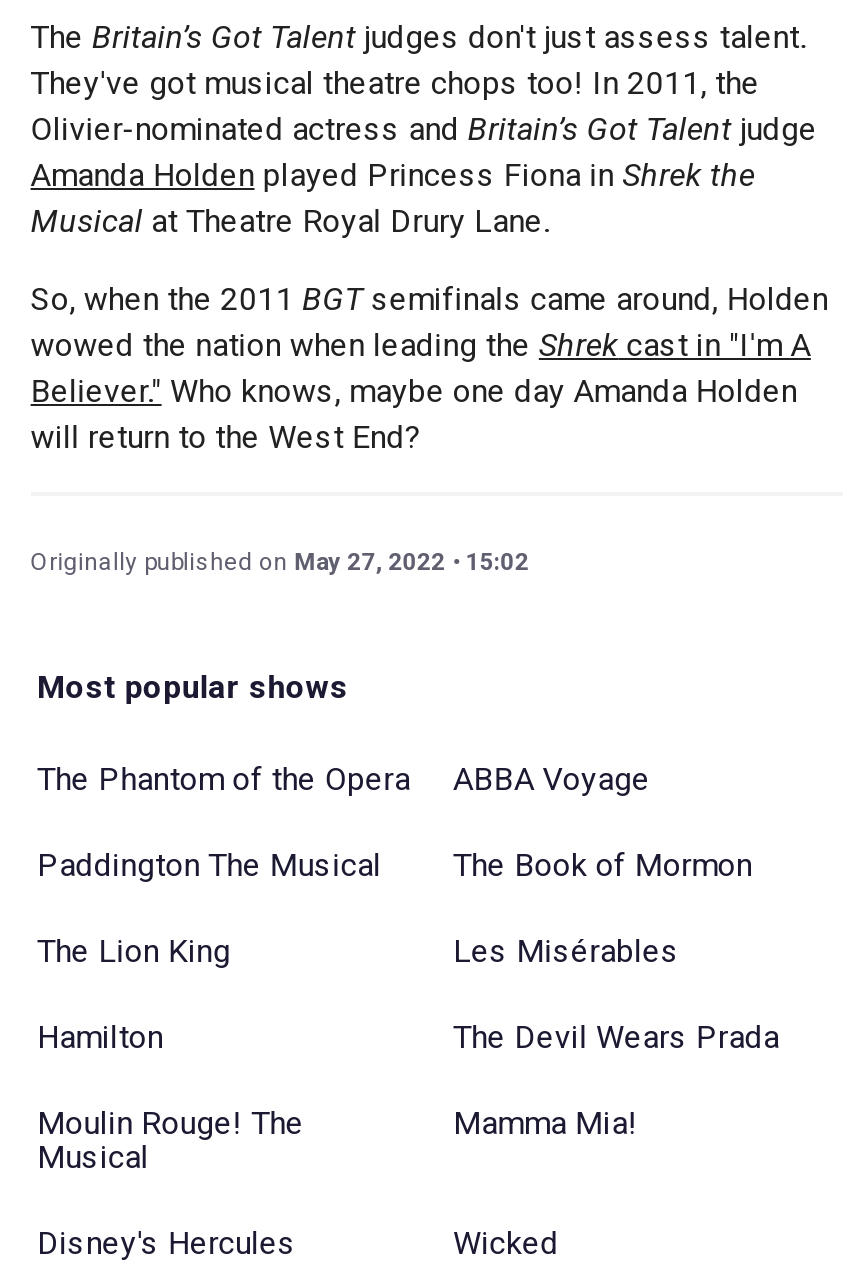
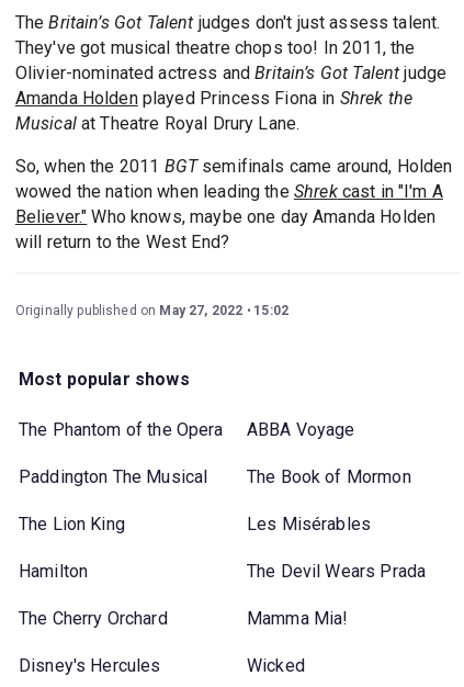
[37,1105,304,1177] Moulin Rouge! The | Musical -> [19,608,168,629] The Cherry Orchard

